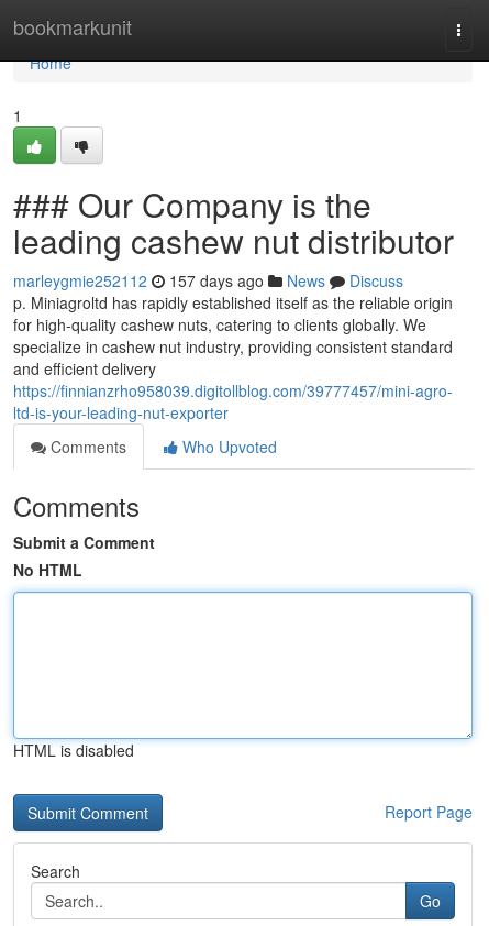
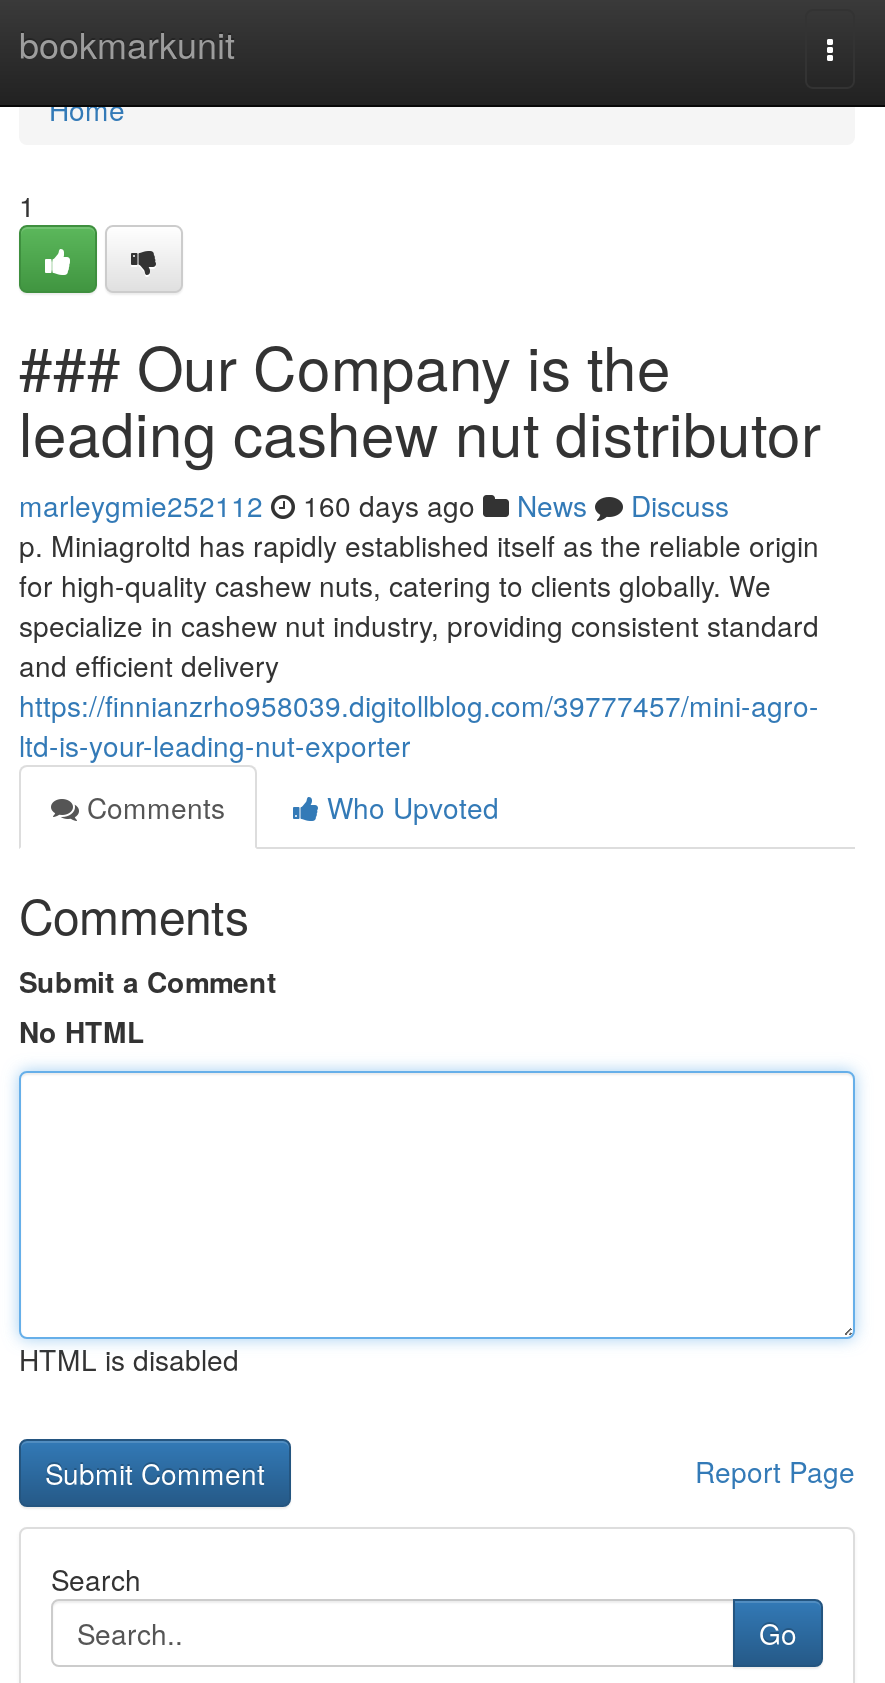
[13,269,403,291] marleygmie252112 157 days ago News Discuss -> [19,485,729,525] marleygmie252112 160 days ago News Discuss

